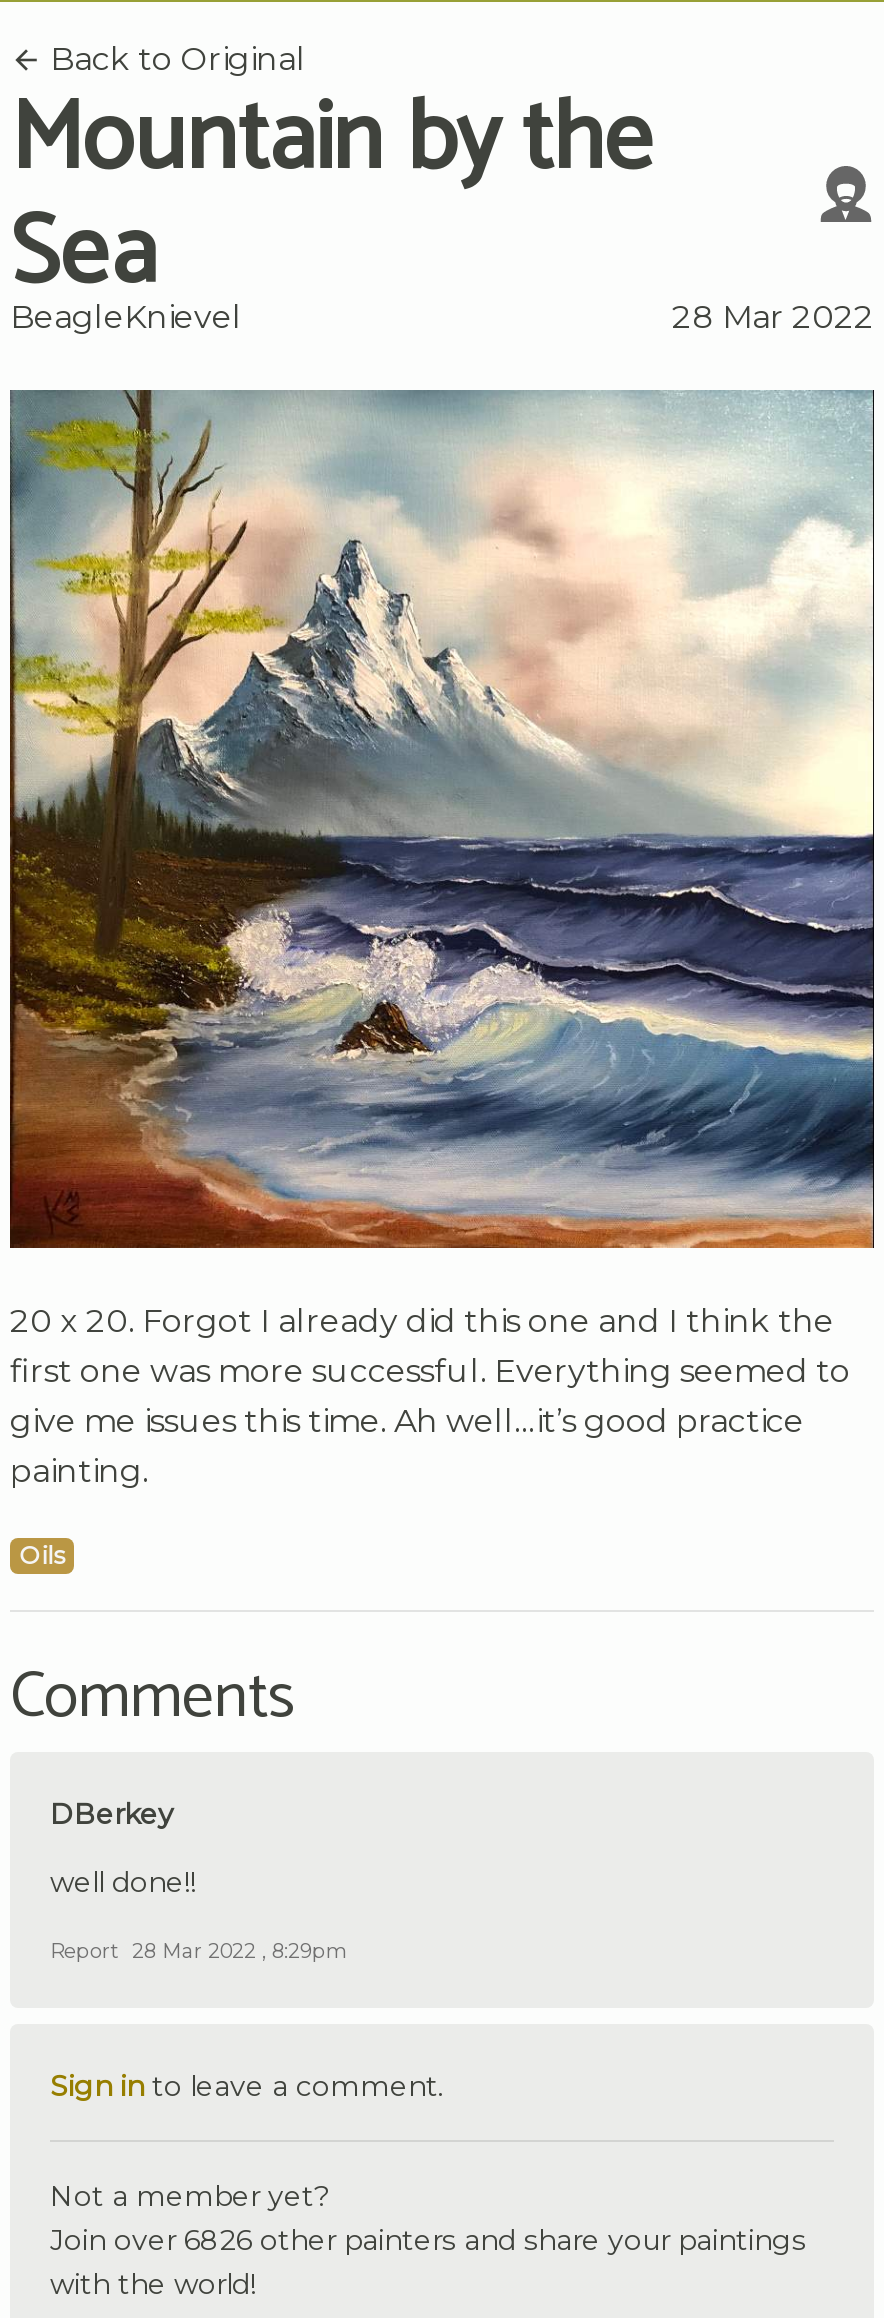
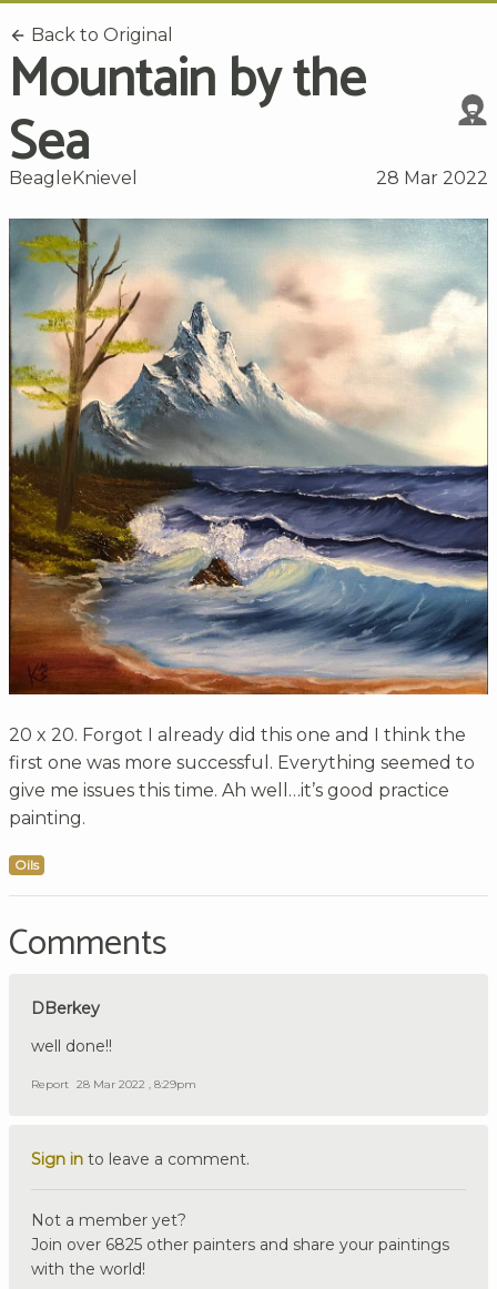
[50,2222,806,2258] Join over 6826 other painters and share your paintings -> [31,1235,449,1255] Join over 6825 other painters and share your paintings

